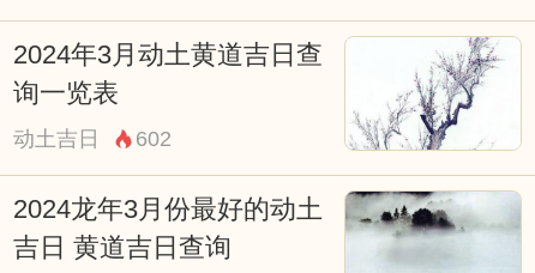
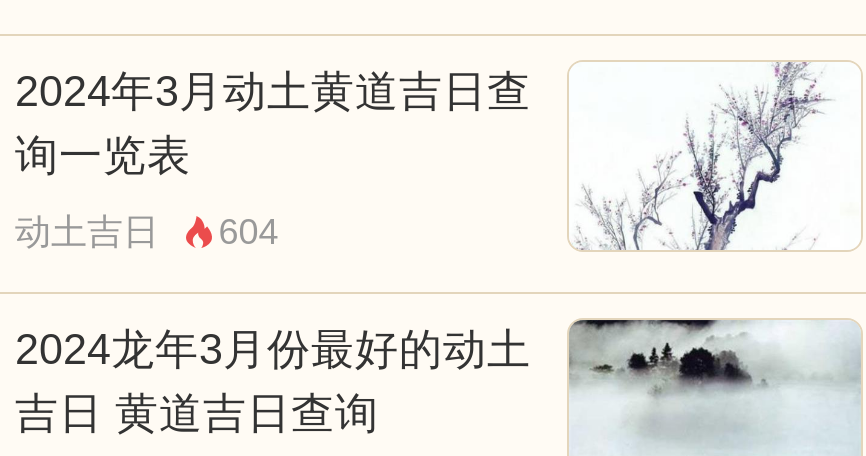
[13,126,171,150] 动土吉日 602 -> [15,211,279,251] 动土吉日 604

